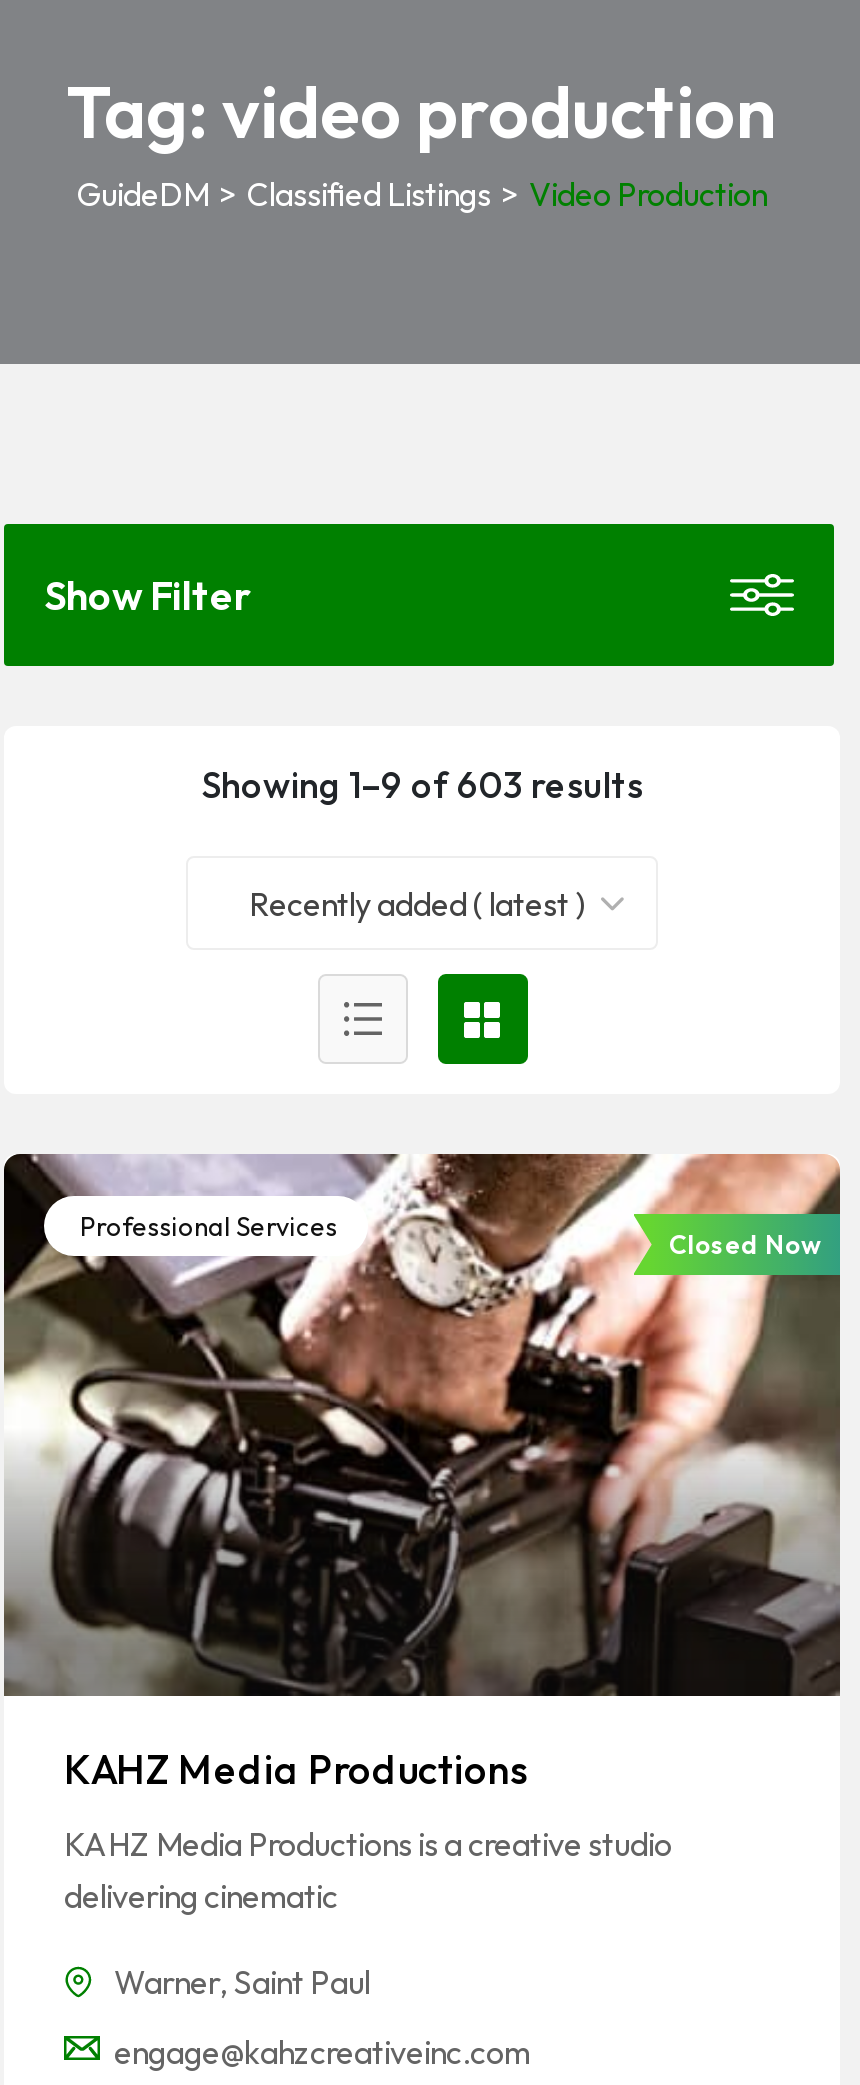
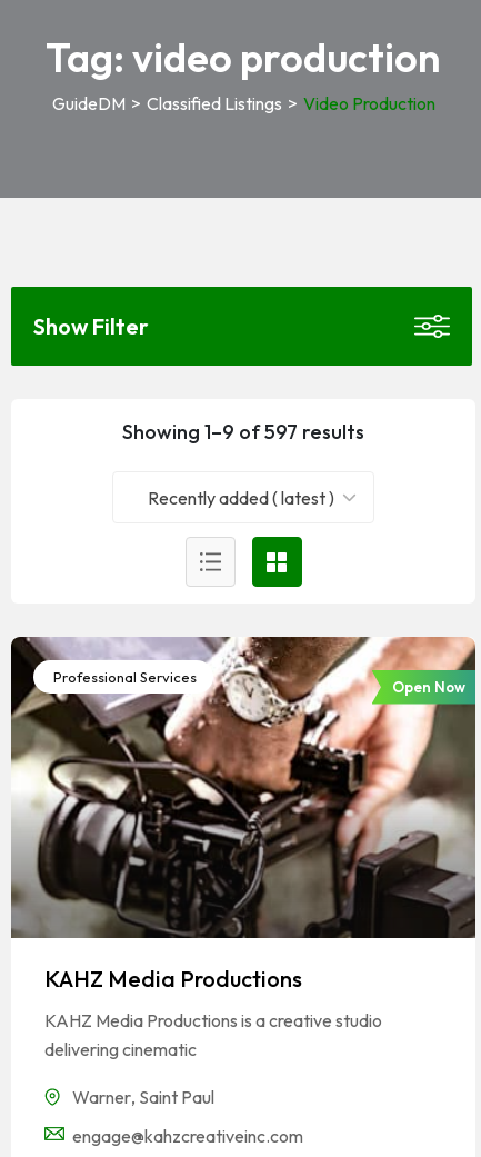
[201,762,643,808] Showing 1–9 of 603 results -> [122,419,364,445] Showing 1–9 of 597 results
[669,1228,821,1260] Closed Now -> [392,678,465,696] Open Now

